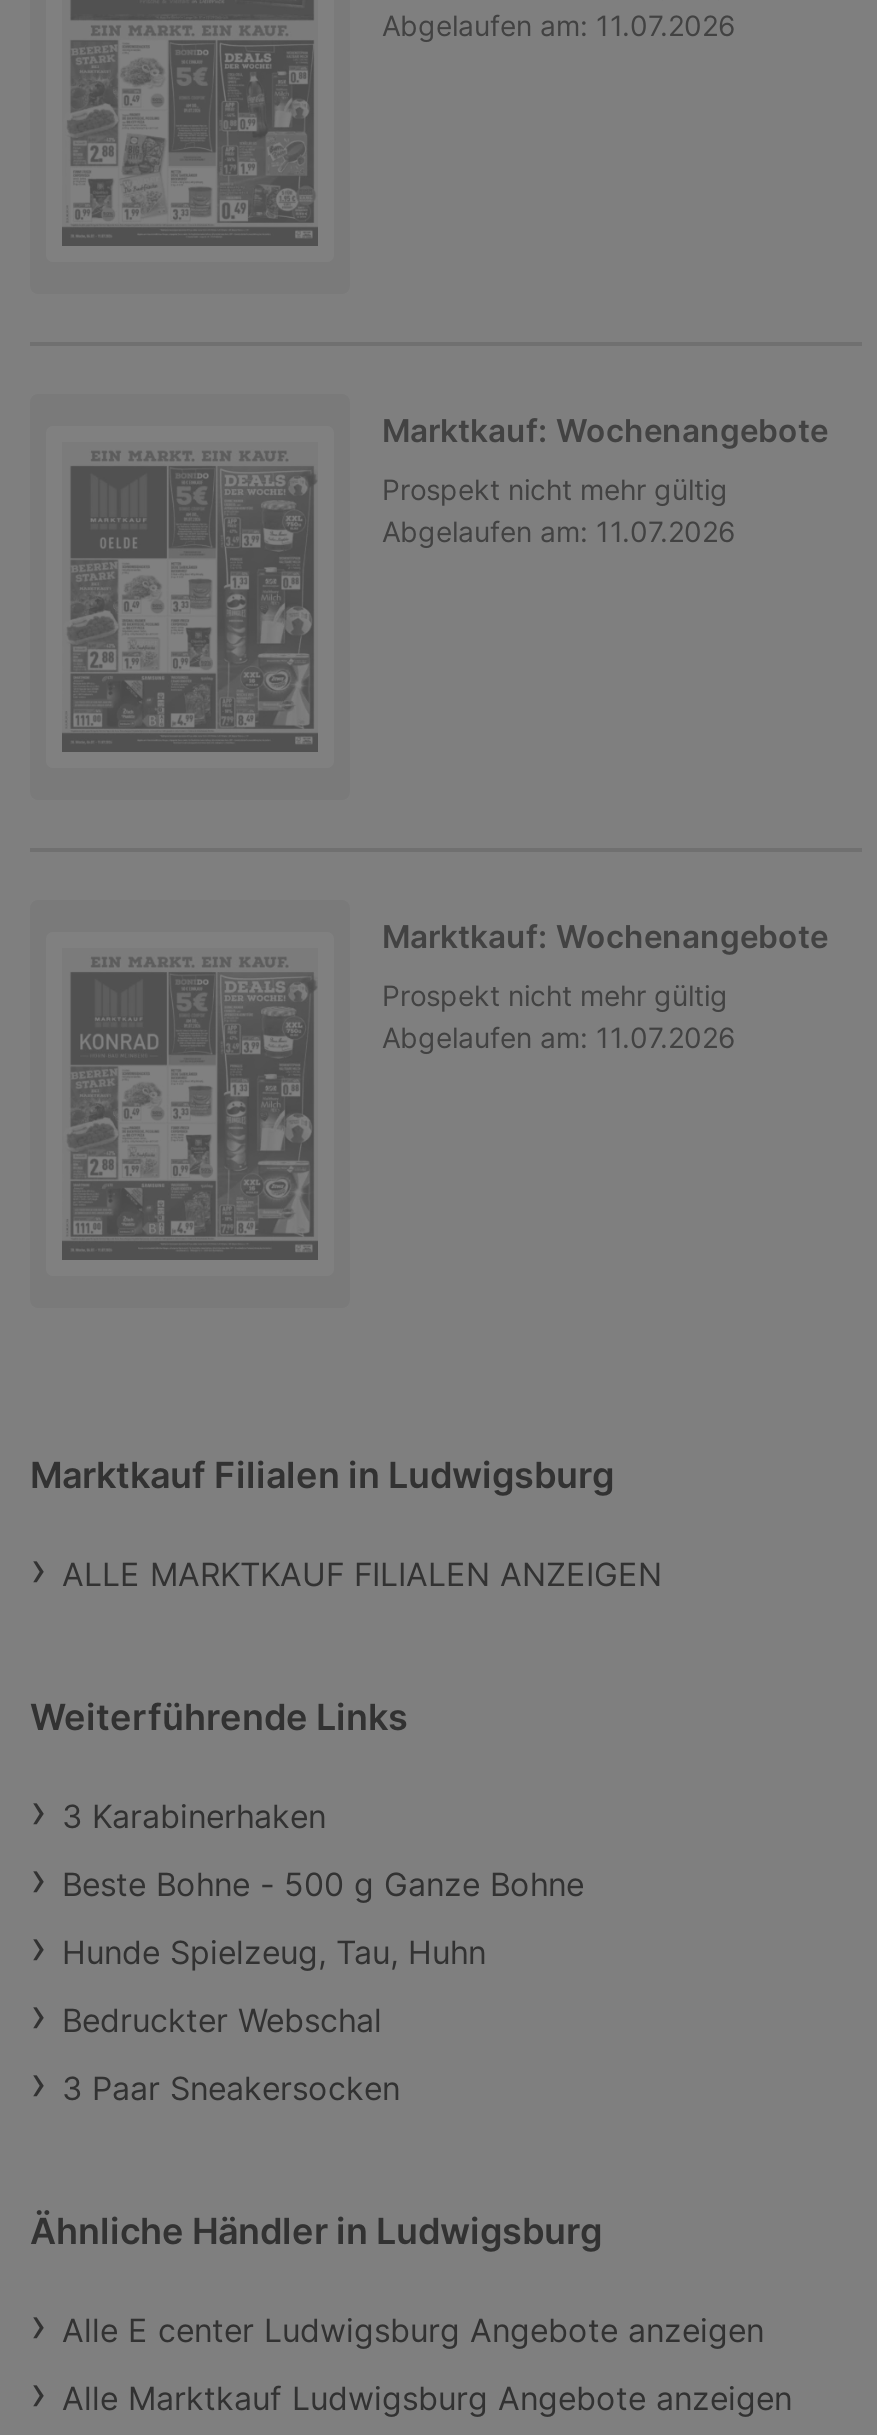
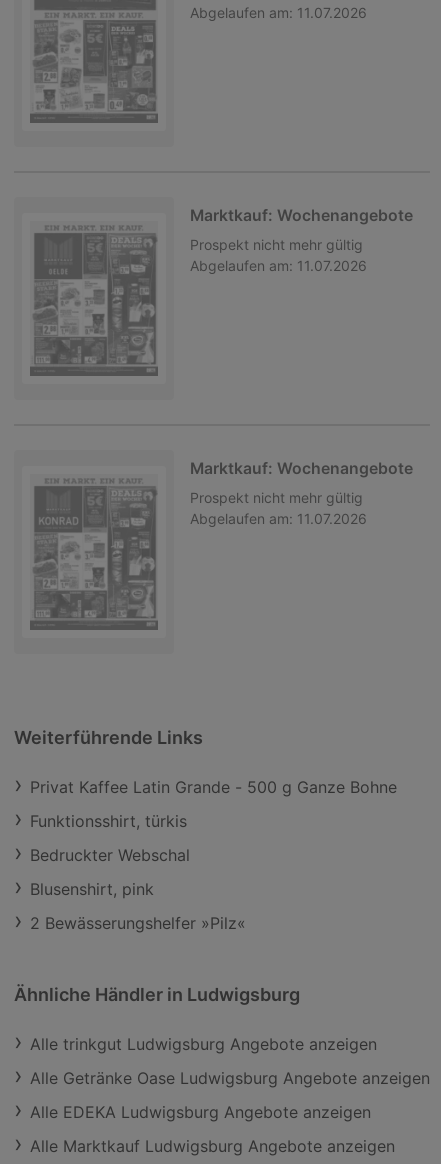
[30,1453,662,1593] Marktkauf Filialen in Ludwigsburg | ALLE MARKTKAUF FILIALEN ANZEIGEN -> none
moved [30,1695,408,1737] -> [14,727,203,748]: Weiterführende Links
[62,1795,584,1971] 3 Karabinerhaken | Beste Bohne - 500 g Ganze Bohne | Hunde Spielzeug, Tau, Huhn -> [30,777,397,831] Privat Kaffee Latin Grande - 500 g Ganze Bohne | Funktionsshirt, türkis
moved [62,1999,382,2039] -> [30,845,190,865]: Bedruckter Webschal
[62,2067,400,2107] 3 Paar Sneakersocken -> [30,879,246,933] Blusenshirt, pink | 2 Bewässerungshelfer »Pilz«
moved [30,2209,602,2251] -> [14,984,300,1005]: Ähnliche Händler in Ludwigsburg
[62,2309,764,2349] Alle E center Ludwigsburg Angebote anzeigen -> [30,1034,430,1122] Alle trinkgut Ludwigsburg Angebote anzeigen | Alle Getränke Oase Ludwigsburg Angebote anzeigen | Alle EDEKA Ludwigsburg Angebote anzeigen

